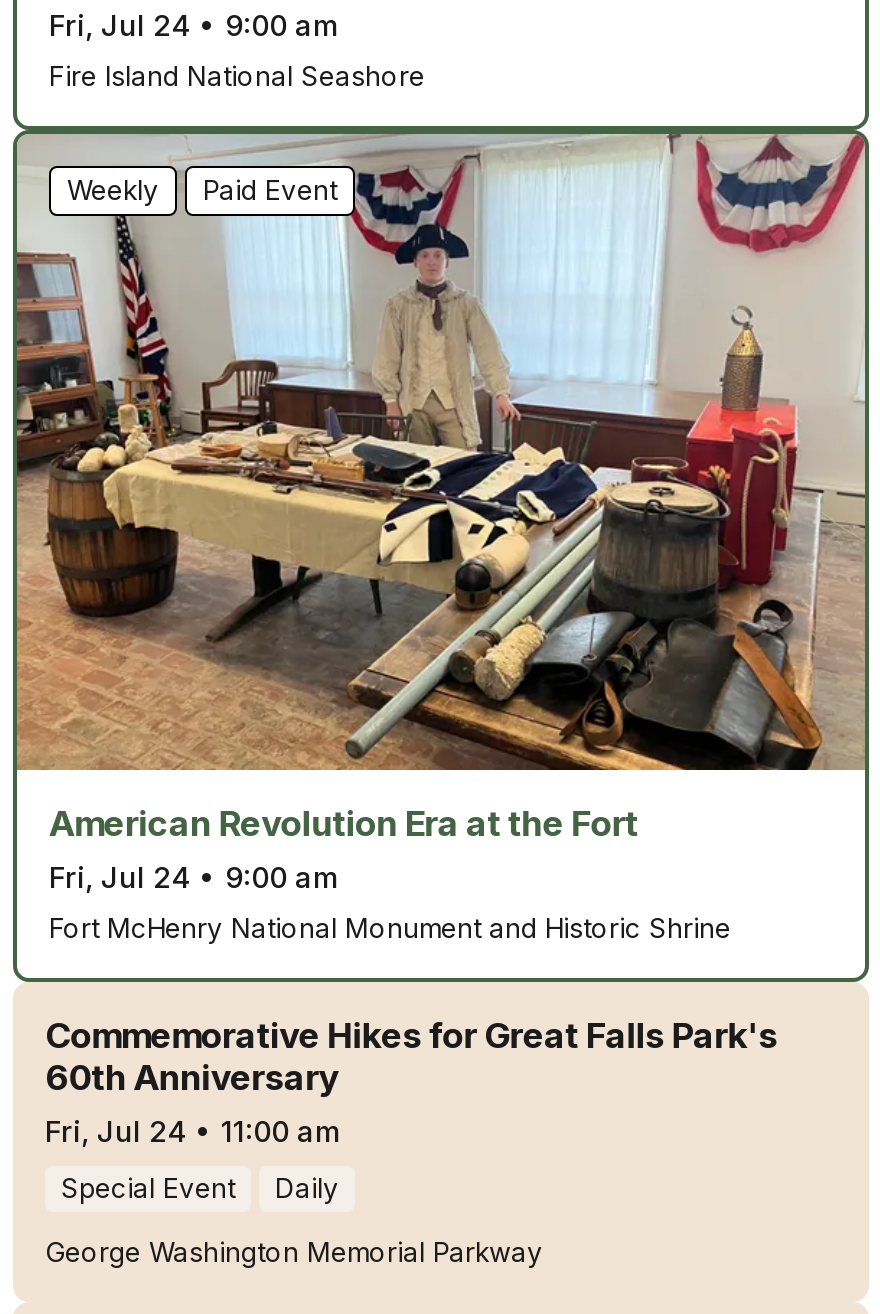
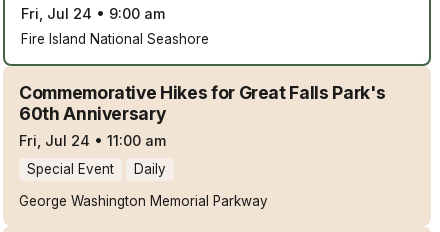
[15,128,867,772] [image] | Weekly | Paid Event -> none
[49,802,638,896] American Revolution Era at the Fort | Fri, Jul 24 • 9:00 am -> none
[49,912,731,944] Fort McHenry National Monument and Historic Shrine -> none

